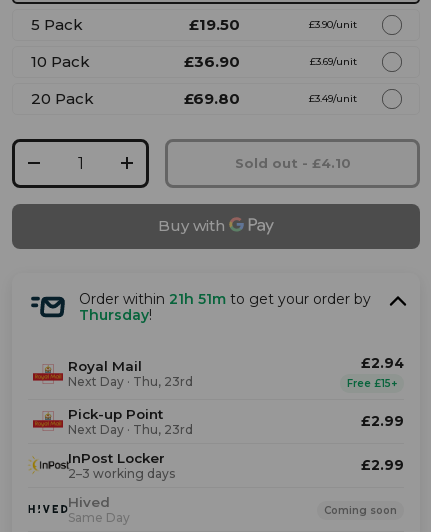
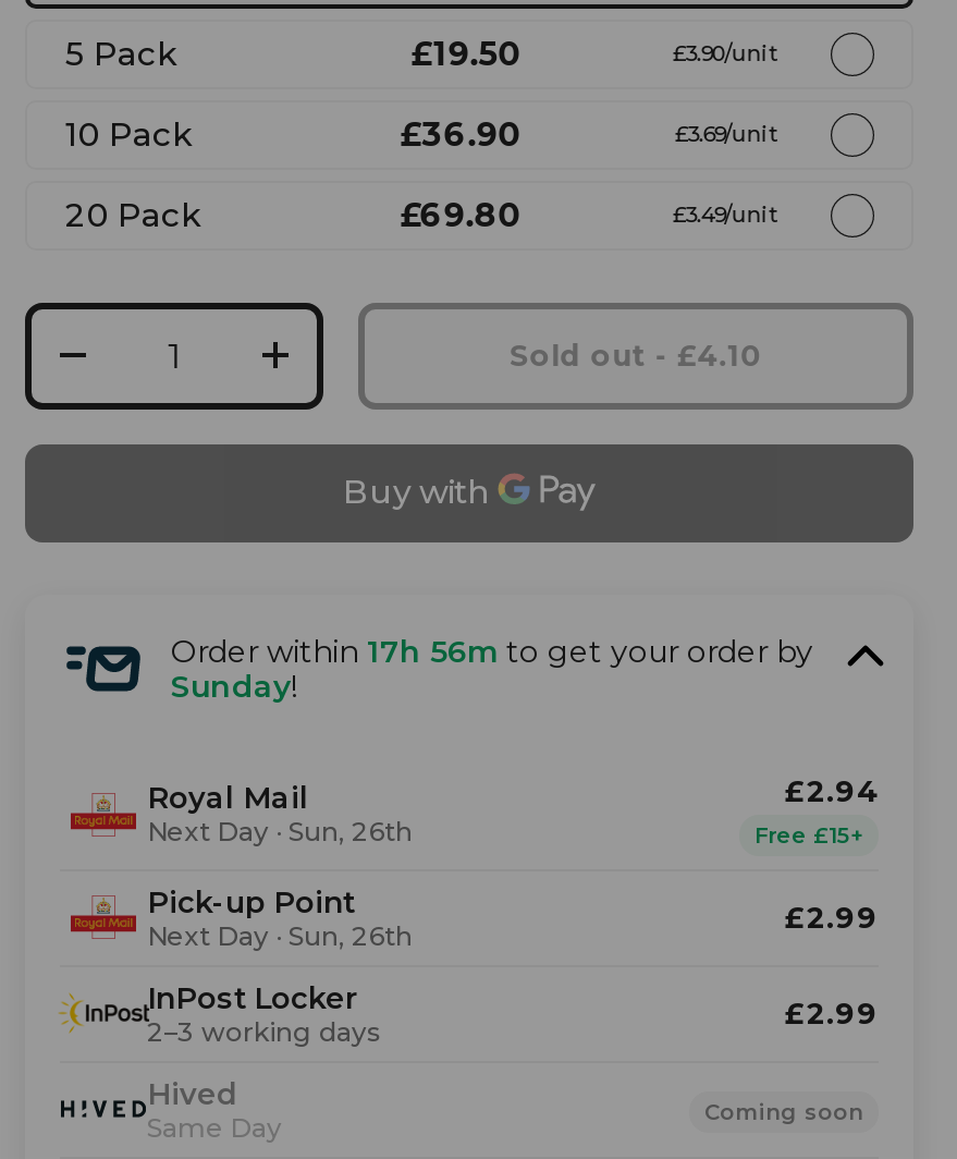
[79,289,371,323] Order within 21h 51m to get your order by | Thursday! -> [171,631,813,705] Order within 17h 56m to get your order by | Sunday!
[68,374,193,389] Next Day · Thu, 23rd -> [147,815,413,847] Next Day · Sun, 26th
[68,421,193,436] Next Day · Thu, 23rd -> [147,918,413,951] Next Day · Sun, 26th

